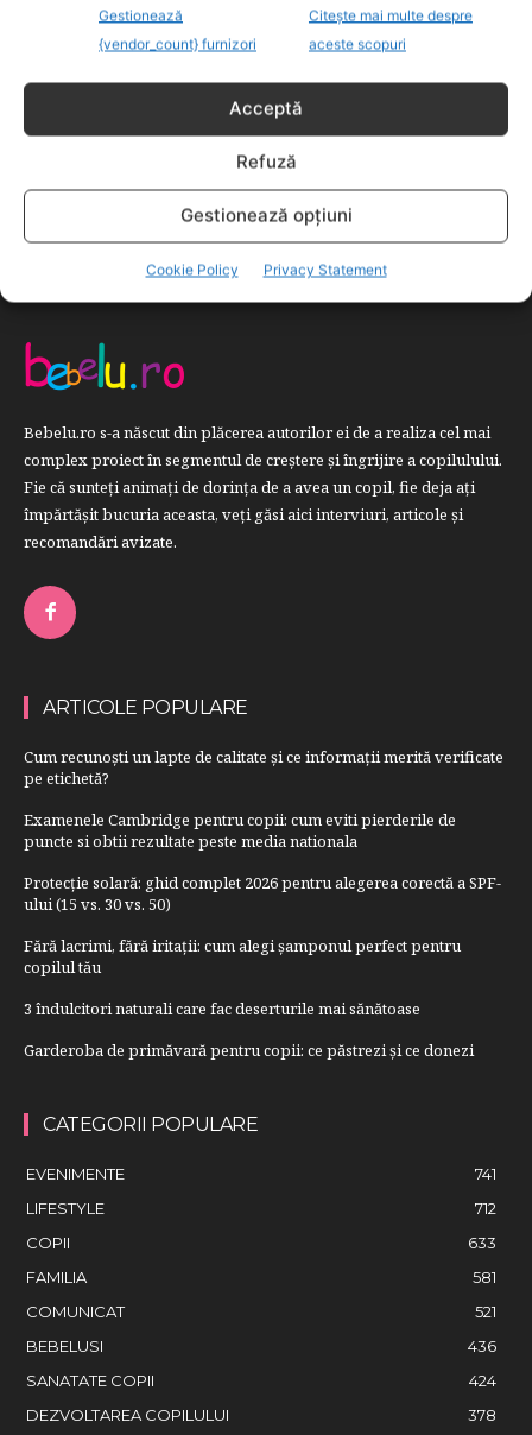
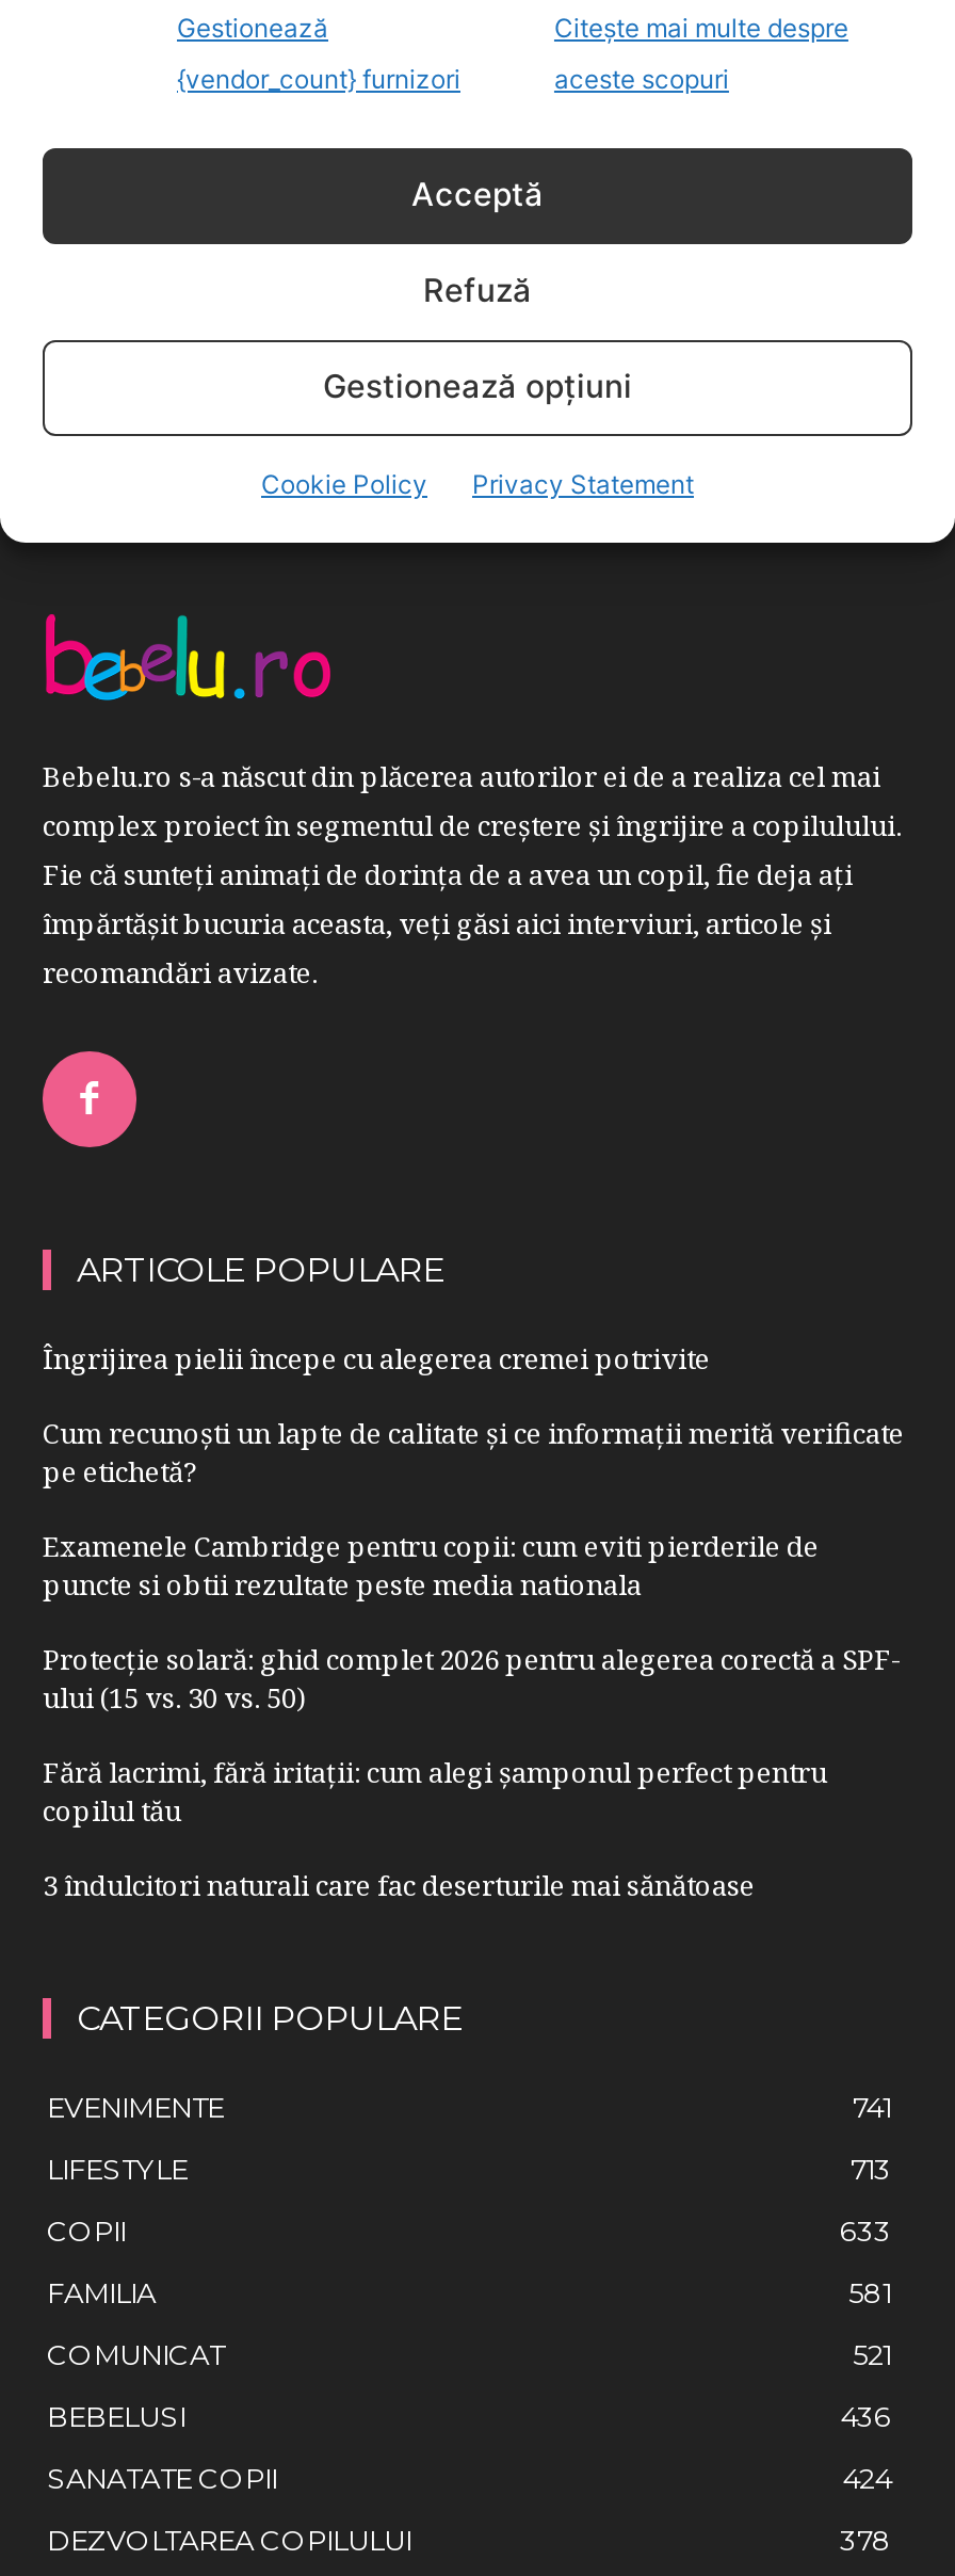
none -> [43,1339,710,1377] Îngrijirea pielii începe cu alegerea cremei potrivite
moved [24,746,503,1019] -> [43,1413,904,1904]: Cum recunoști un lapte de calitate și ce informații merită verificate | pe etichetă? | Examenele Cambridge pentru copii: cum eviti pierderile de | ... | copilul tău | 3 îndulcitori naturali care fac deserturile mai sănătoase
[24,1039,474,1060] Garderoba de primăvară pentru copii: ce păstrezi și ce donezi -> none
[475,1198,496,1217] 712 -> [851,2151,891,2185] 713

